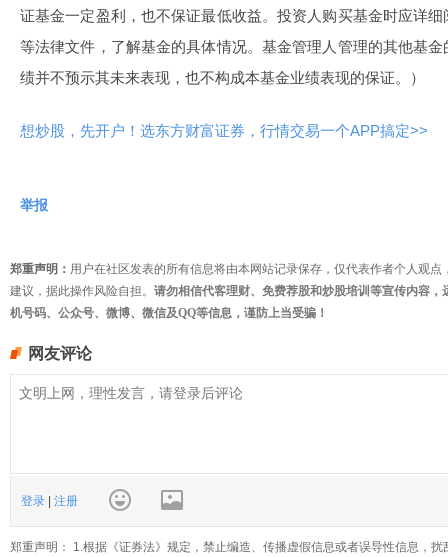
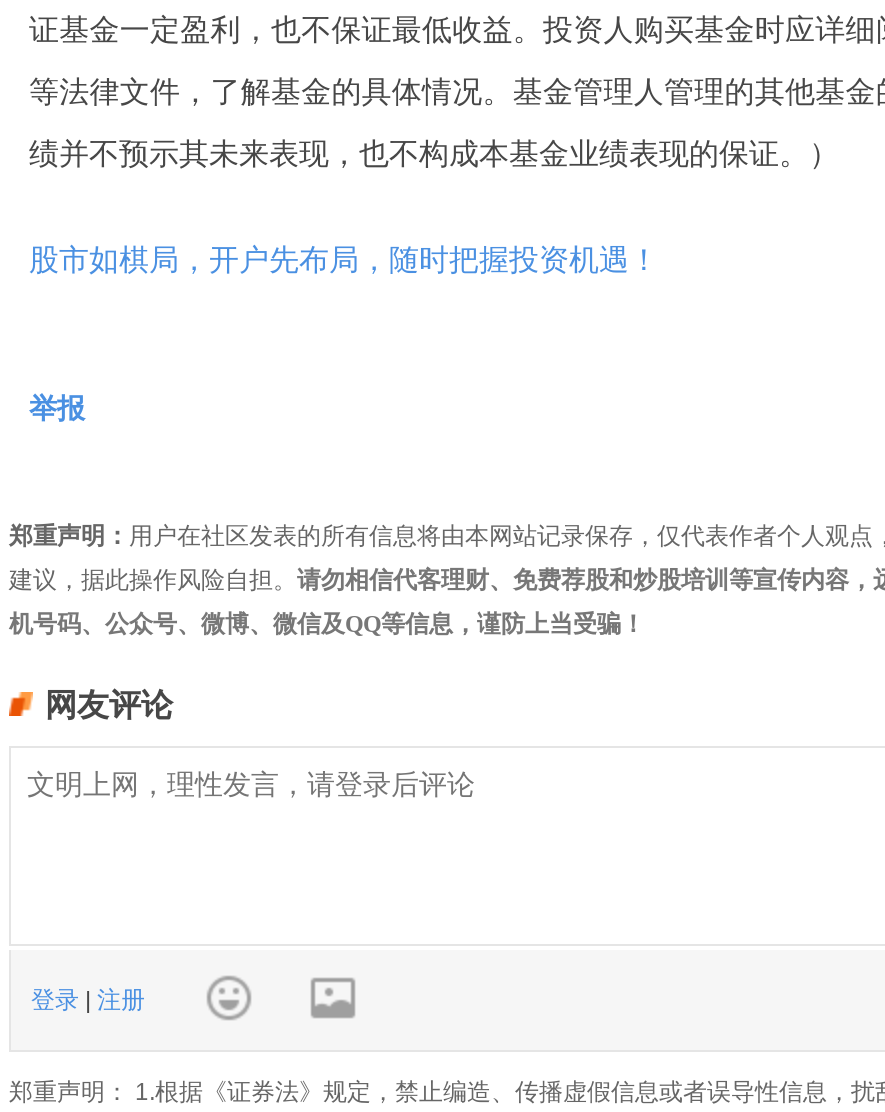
[20,122,428,139] 想炒股，先开户！选东方财富证券，行情交易一个APP搞定>> -> [29,242,659,276] 股市如棋局，开户先布局，随时把握投资机遇！

